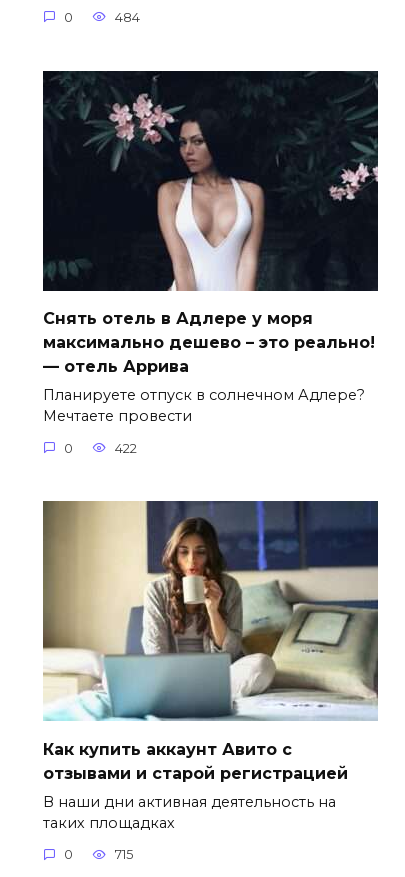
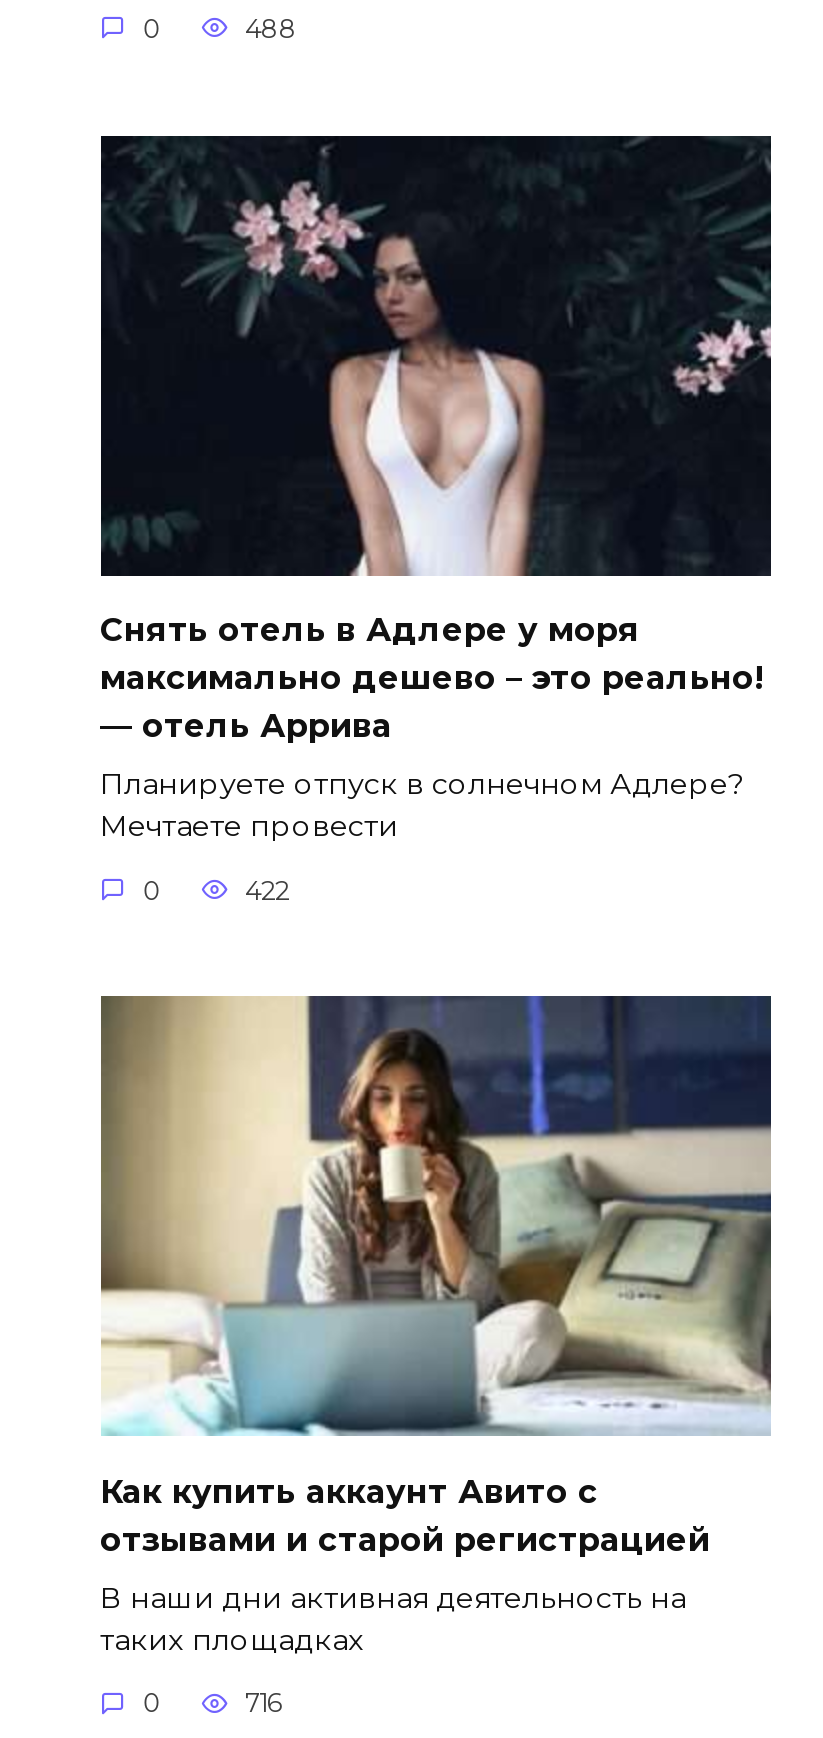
[115,10,140,25] 484 -> [245,14,297,44] 488
[115,847,133,862] 715 -> [245,1689,283,1719] 716

